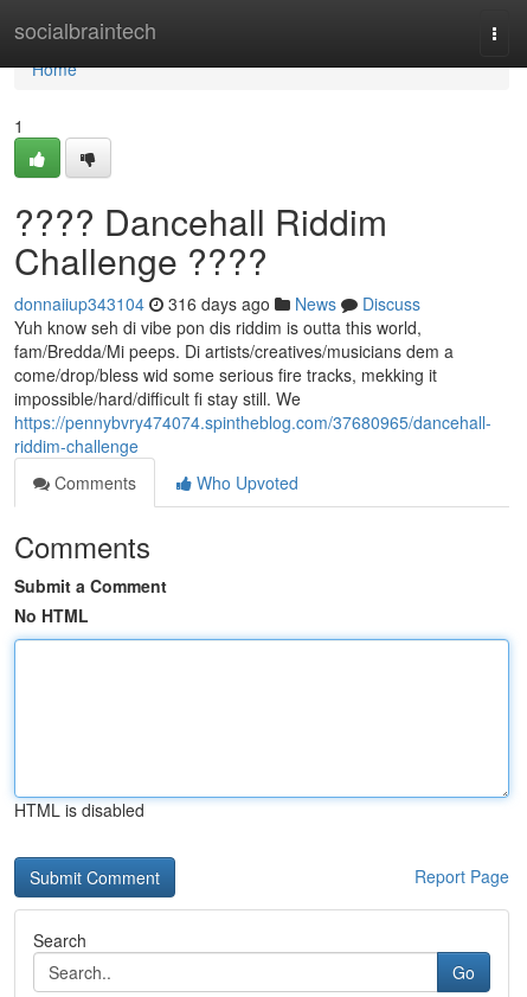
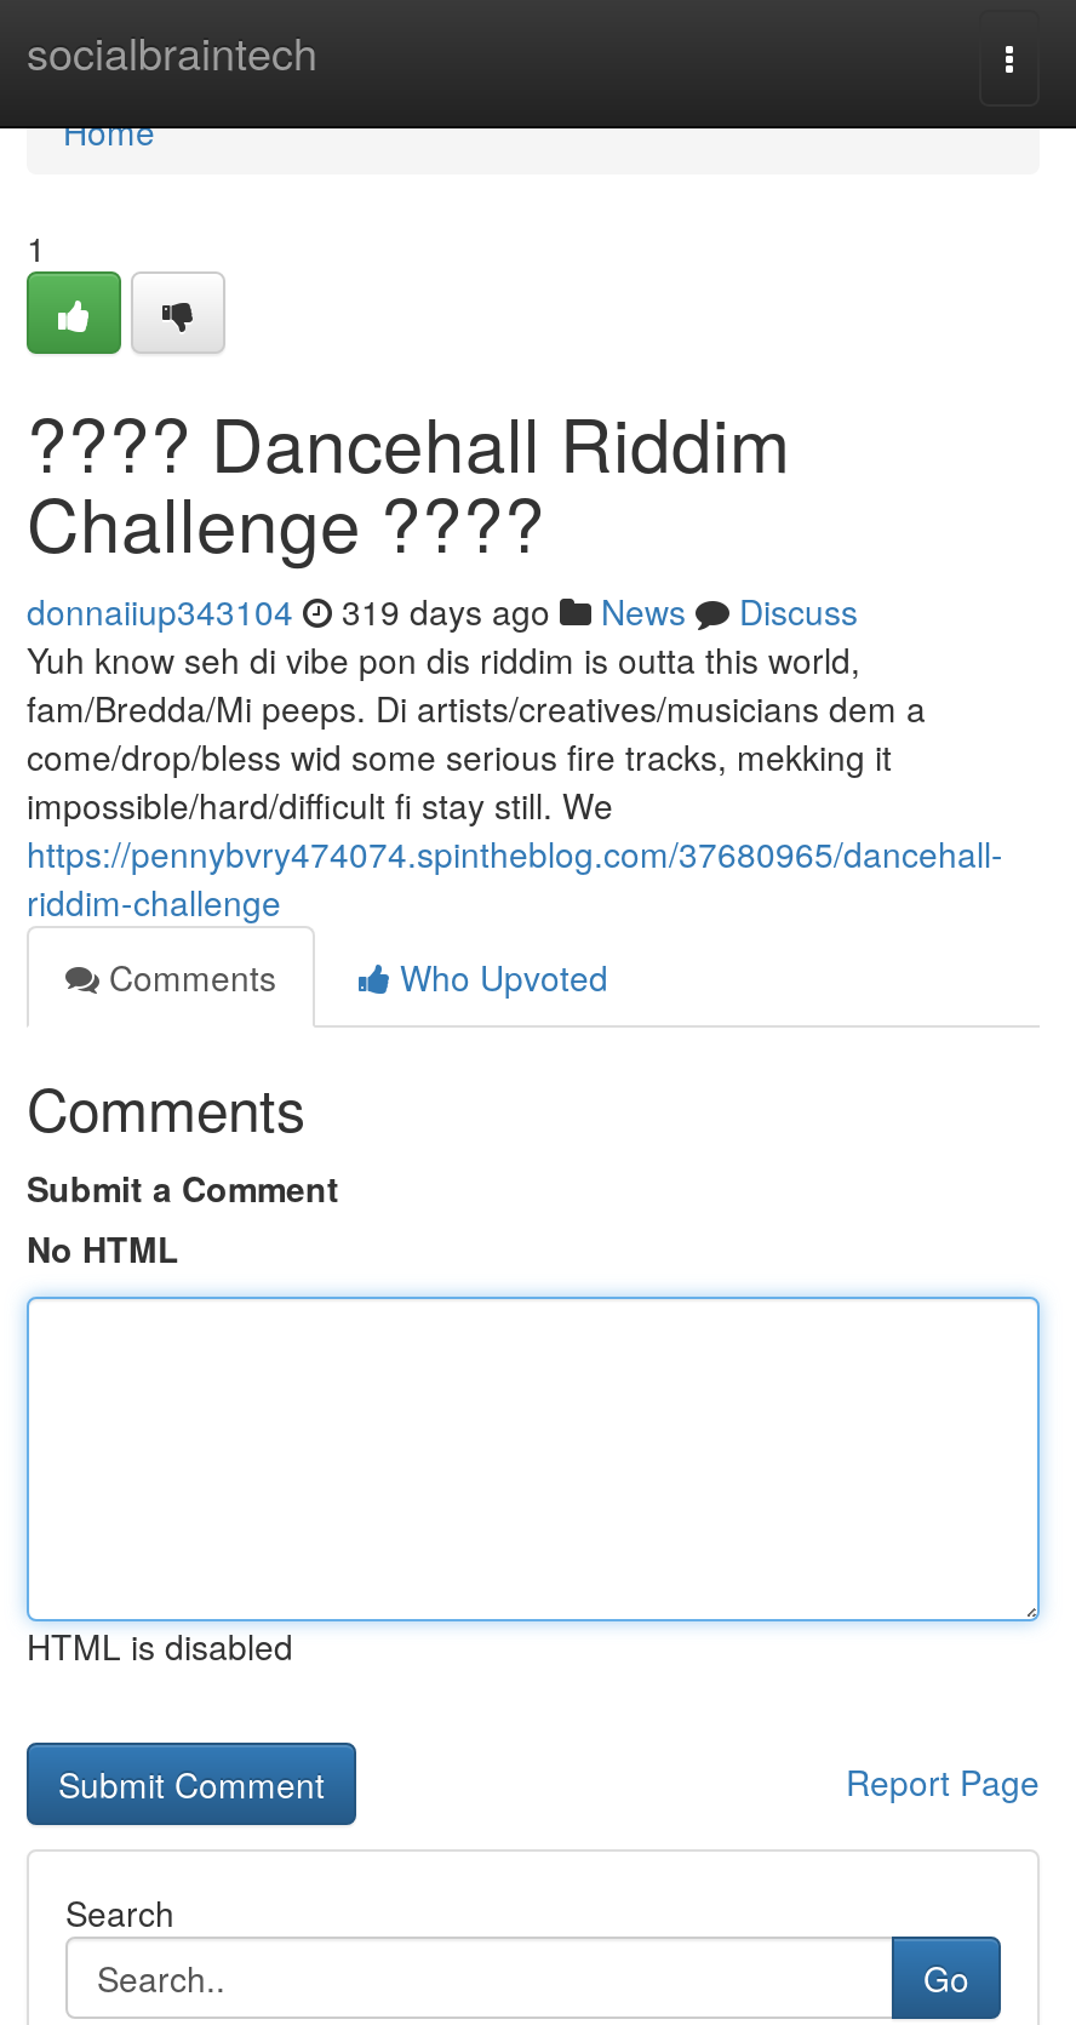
[14,292,420,315] donnaiiup343104 316 days ago News Discuss -> [27,587,858,635] donnaiiup343104 319 days ago News Discuss

